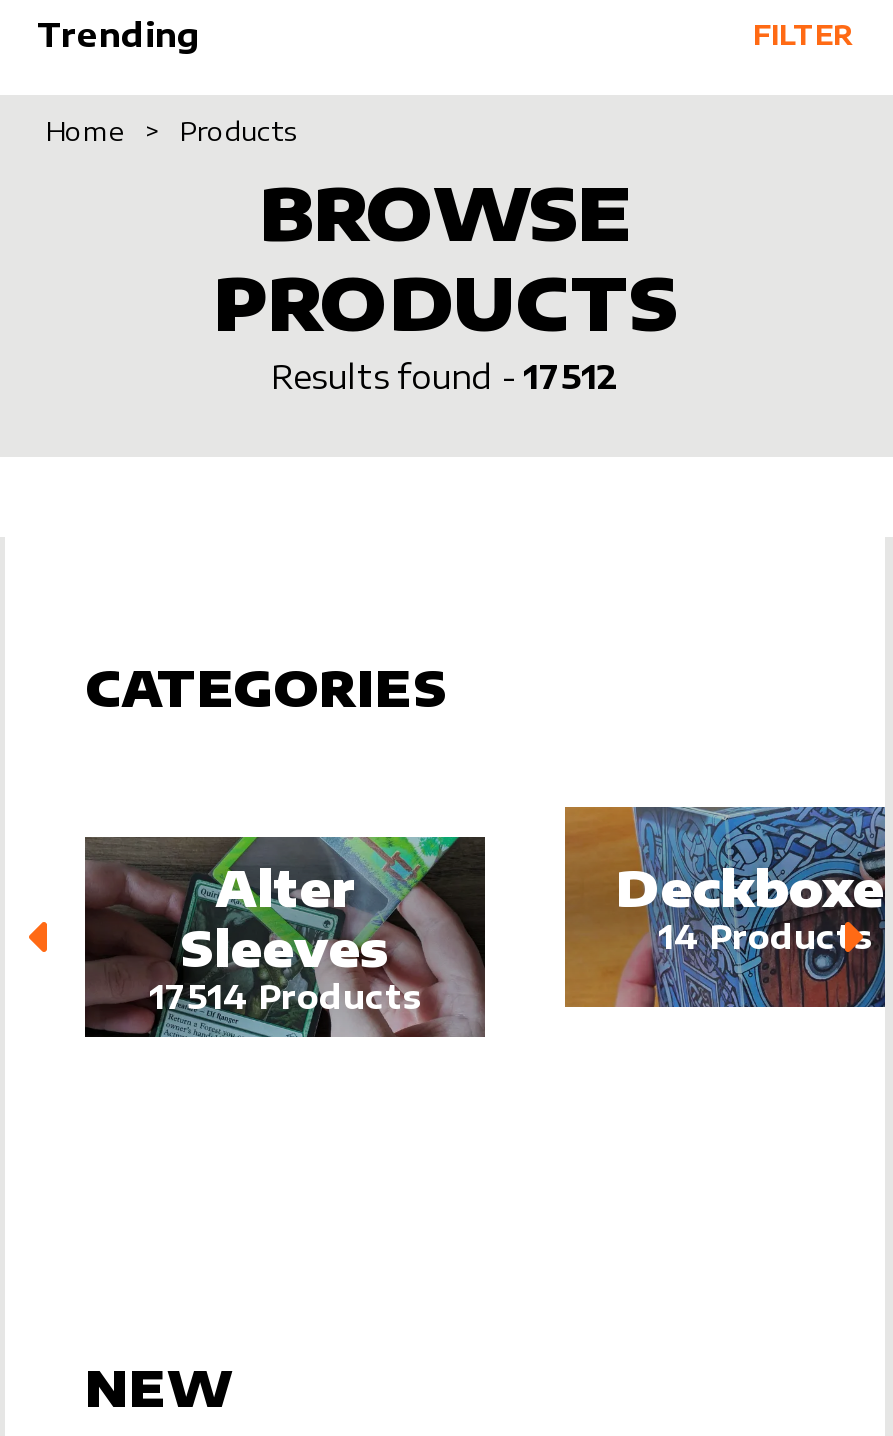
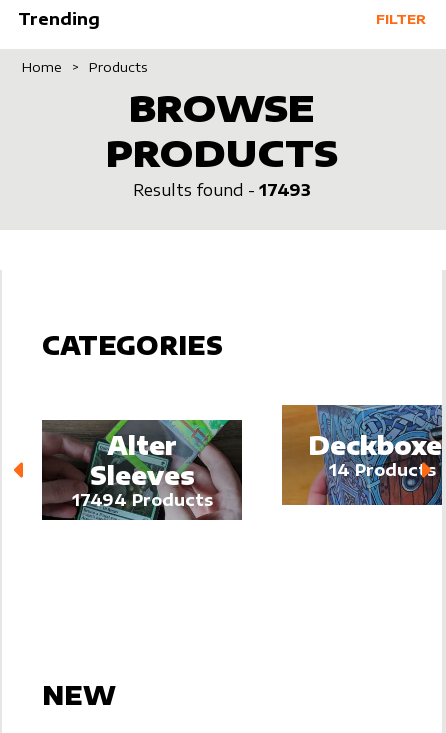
[271,357,619,397] Results found - 17512 -> [133,180,311,200] Results found - 17493
[149,977,421,1017] 17514 Products -> [71,490,212,510] 17494 Products

